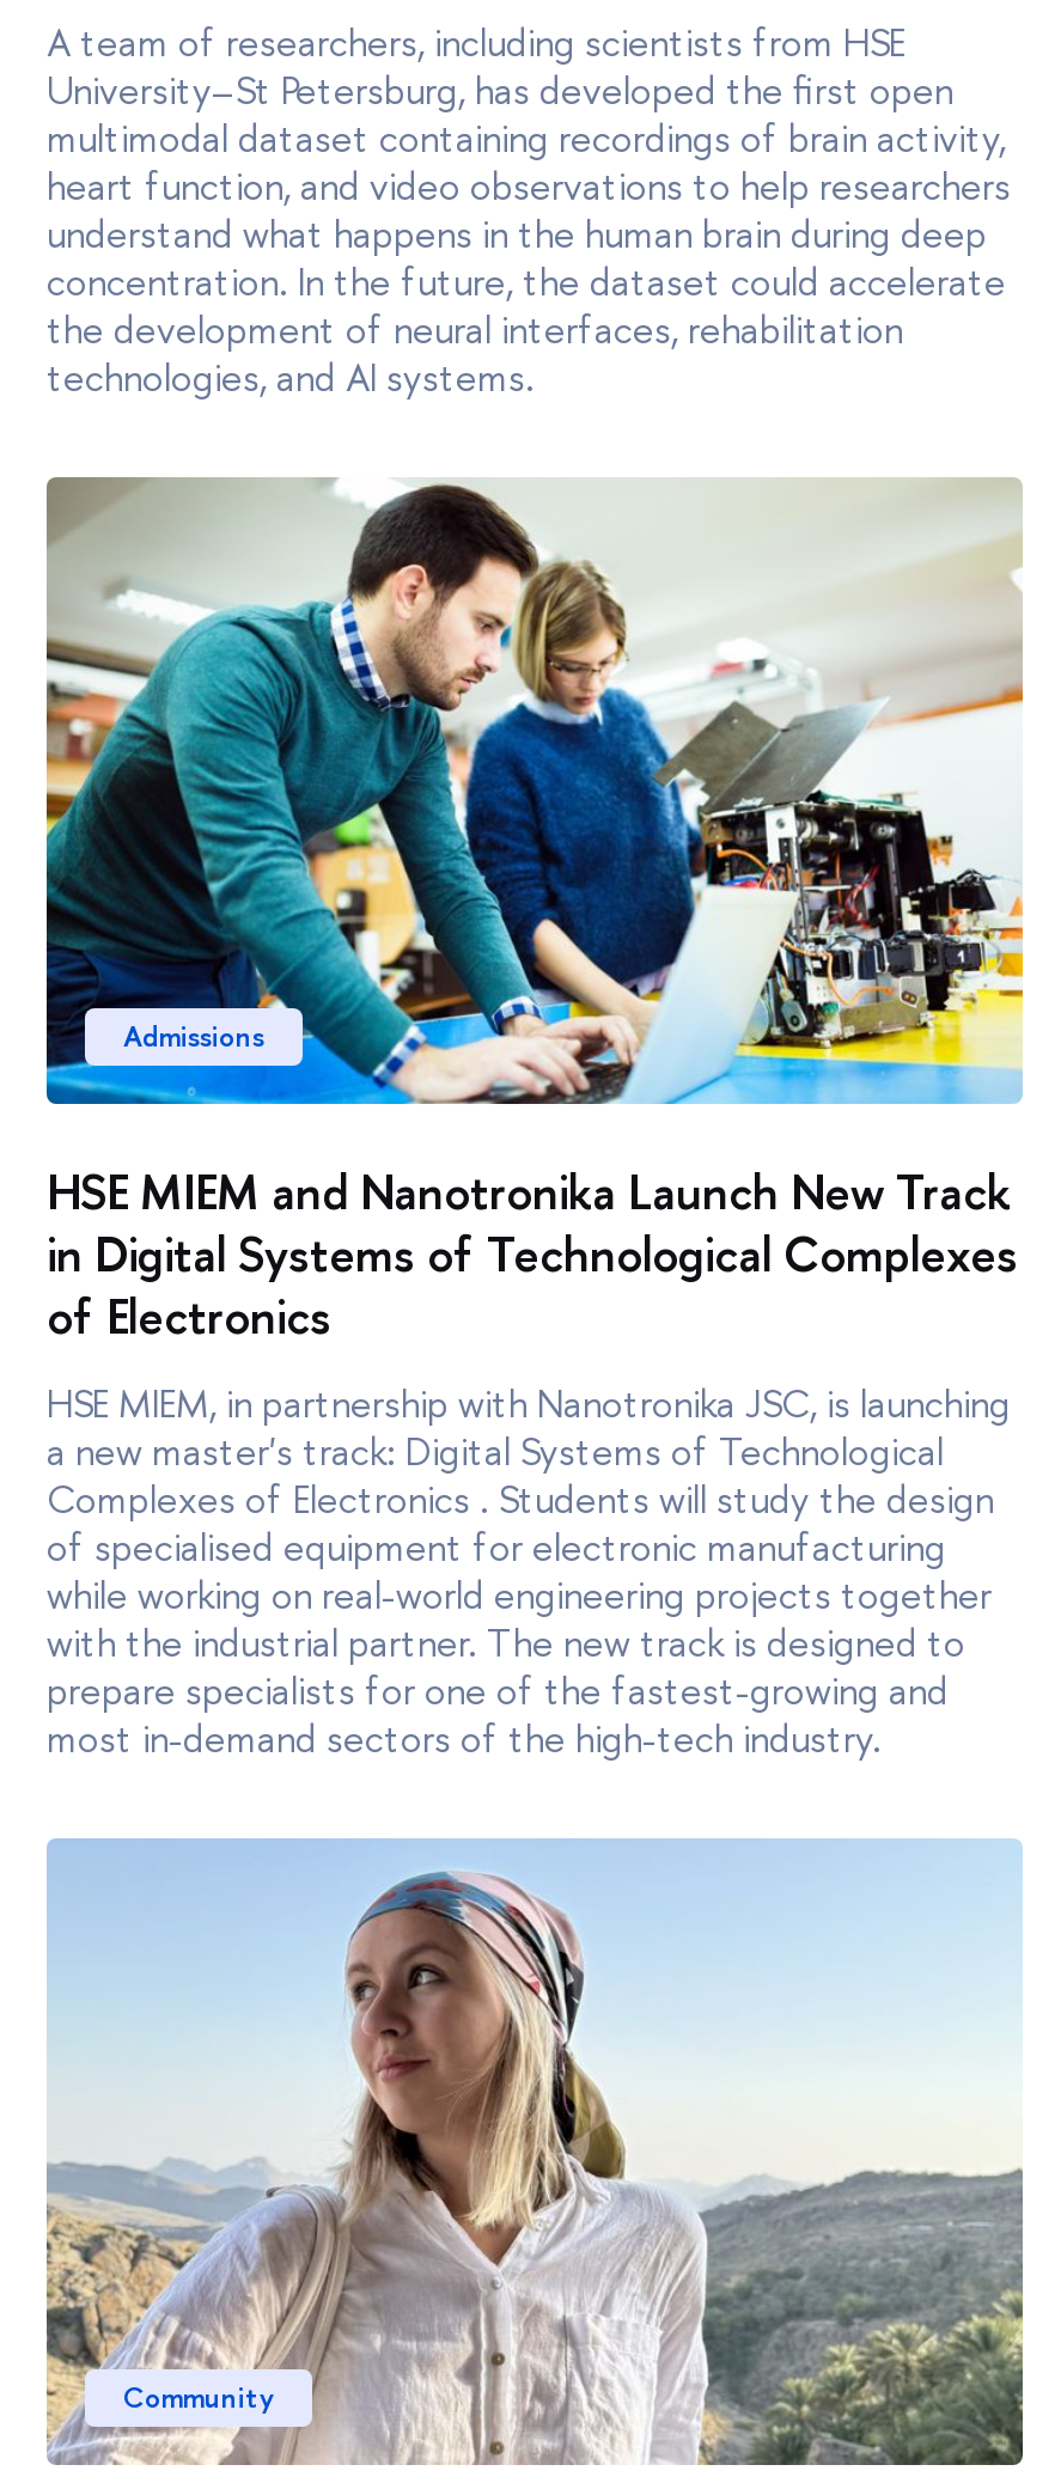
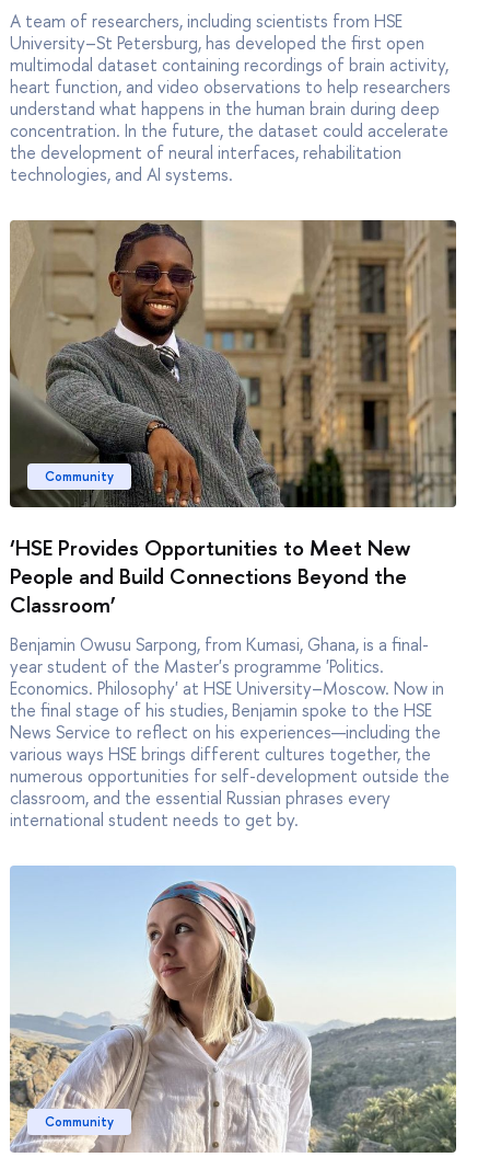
[44,477,1025,1106] [image] | Admissions -> [10,219,457,508] [image] | Community
[47,1160,1018,1764] HSE MIEM and Nanotronika Launch New Track | in Digital Systems of Technological Complexes | of Electronics | HSE MIEM, in partnership with Nanotronika JSC, is launching | a new master's track: Digital Systems of Technological | Complexes of Electronics . Students will study the design | of specialised equipment for electronic manufacturing | while working on real-world engineering projects together | with the industrial partner. The new track is designed to | prepare specialists for one of the fastest-growing and | most in-demand sectors of the high-tech industry. -> [10,533,450,832] ‘HSE Provides Opportunities to Meet New | People and Build Connections Beyond the | Classroom’ | Benjamin Owusu Sarpong, from Kumasi, Ghana, is a final- | year student of the Master's programme 'Politics. | Economics. Philosophy' at HSE University–Moscow. Now in | the final stage of his studies, Benjamin spoke to the HSE | News Service to reflect on his experiences—including the | various ways HSE brings different cultures together, the | numerous opportunities for self-development outside the | classroom, and the essential Russian phrases every | international student needs to get by.

